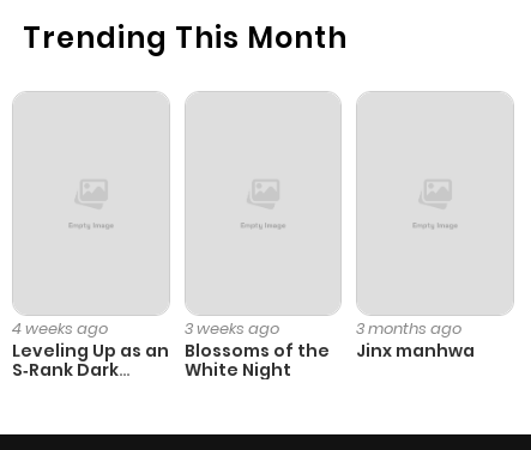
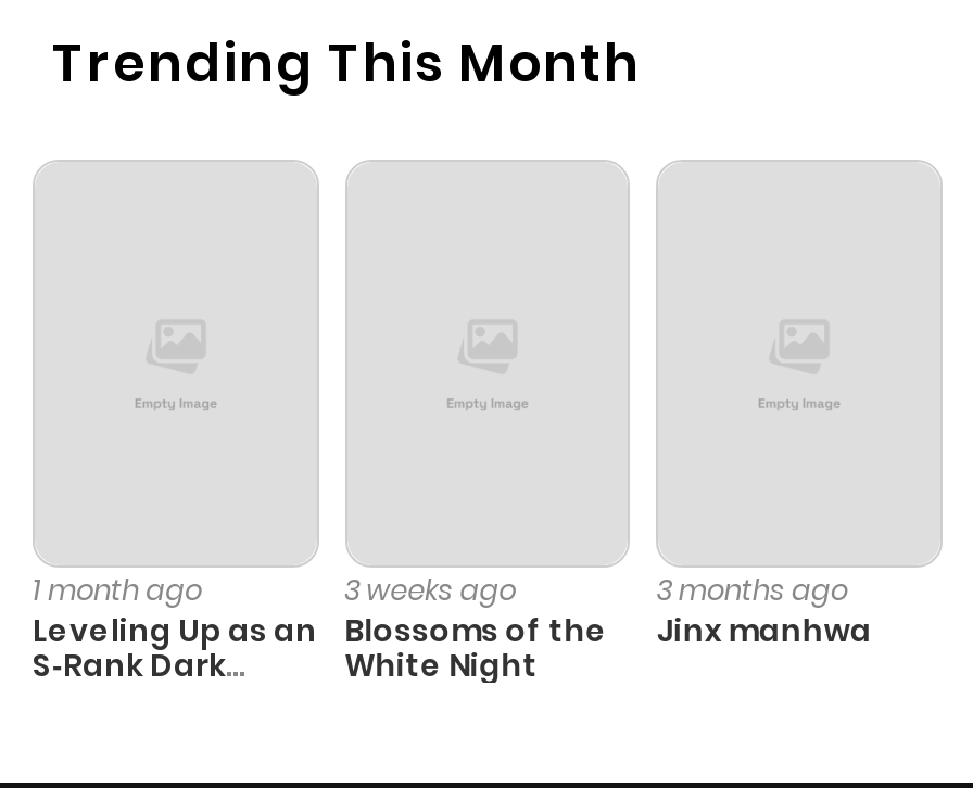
[12,317,108,340] 4 weeks ago -> [33,570,202,611] 1 month ago

